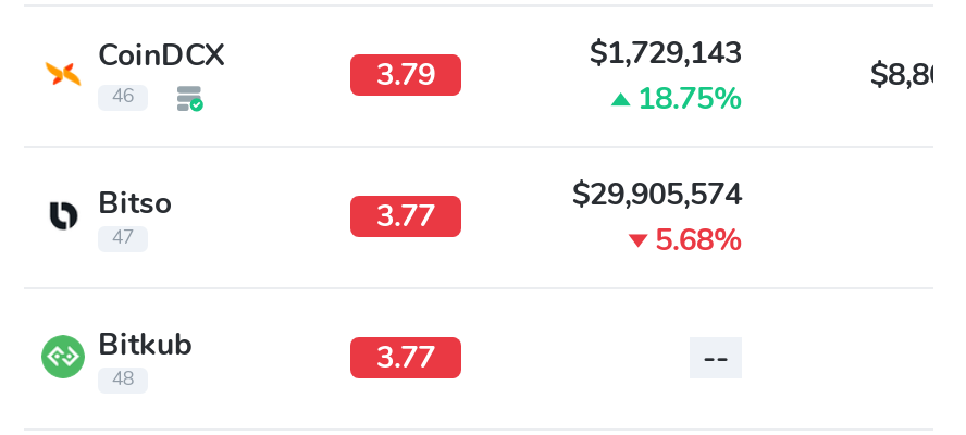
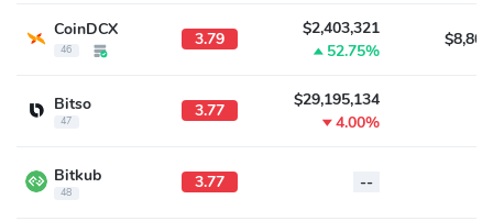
[590,32,742,74] $1,729,143 -> [303,17,380,38] $2,403,321
[637,78,742,119] 18.75% -> [327,40,380,61] 52.75%
[572,174,742,215] $29,905,574 -> [294,89,380,110] $29,195,134
[655,219,742,261] 5.68% -> [336,112,380,133] 4.00%

